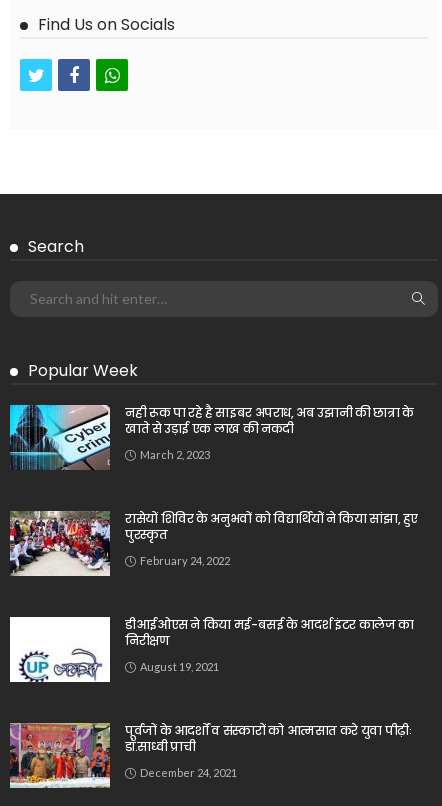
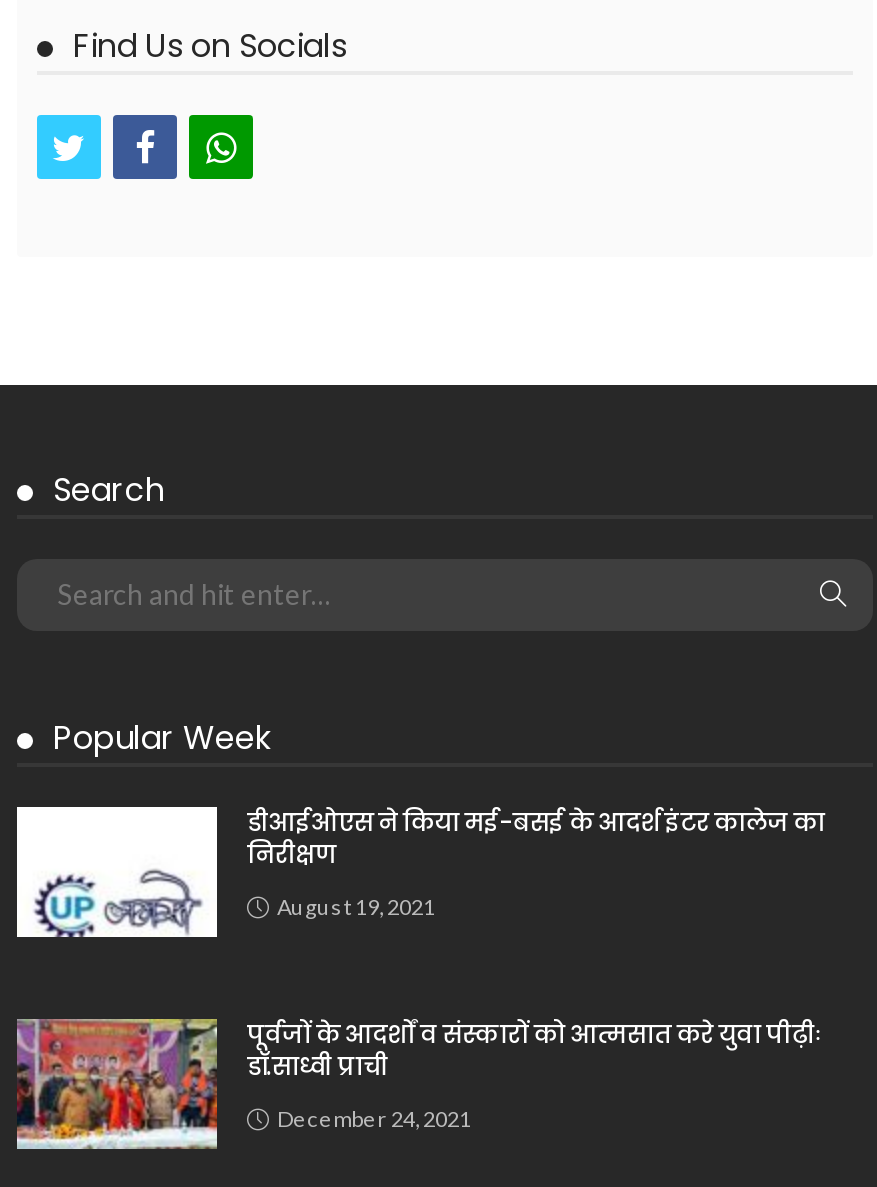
[9,404,414,470] [image] | नही रूक पा रहे है साइबर अपराध, अब उझानी की छात्रा के | खाते से उड़ाई एक लाख की नकदी | March 2, 2023 -> none
[9,510,418,577] [image] | रासेयों शिविर के अनुभवों को विद्यार्थियों ने किया सांझा, हुए | पुरस्कृत | February 24, 2022 -> none

